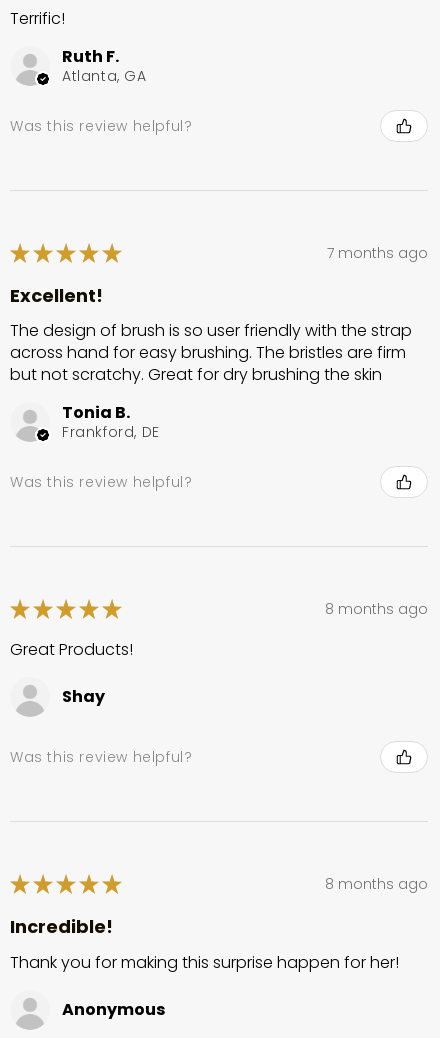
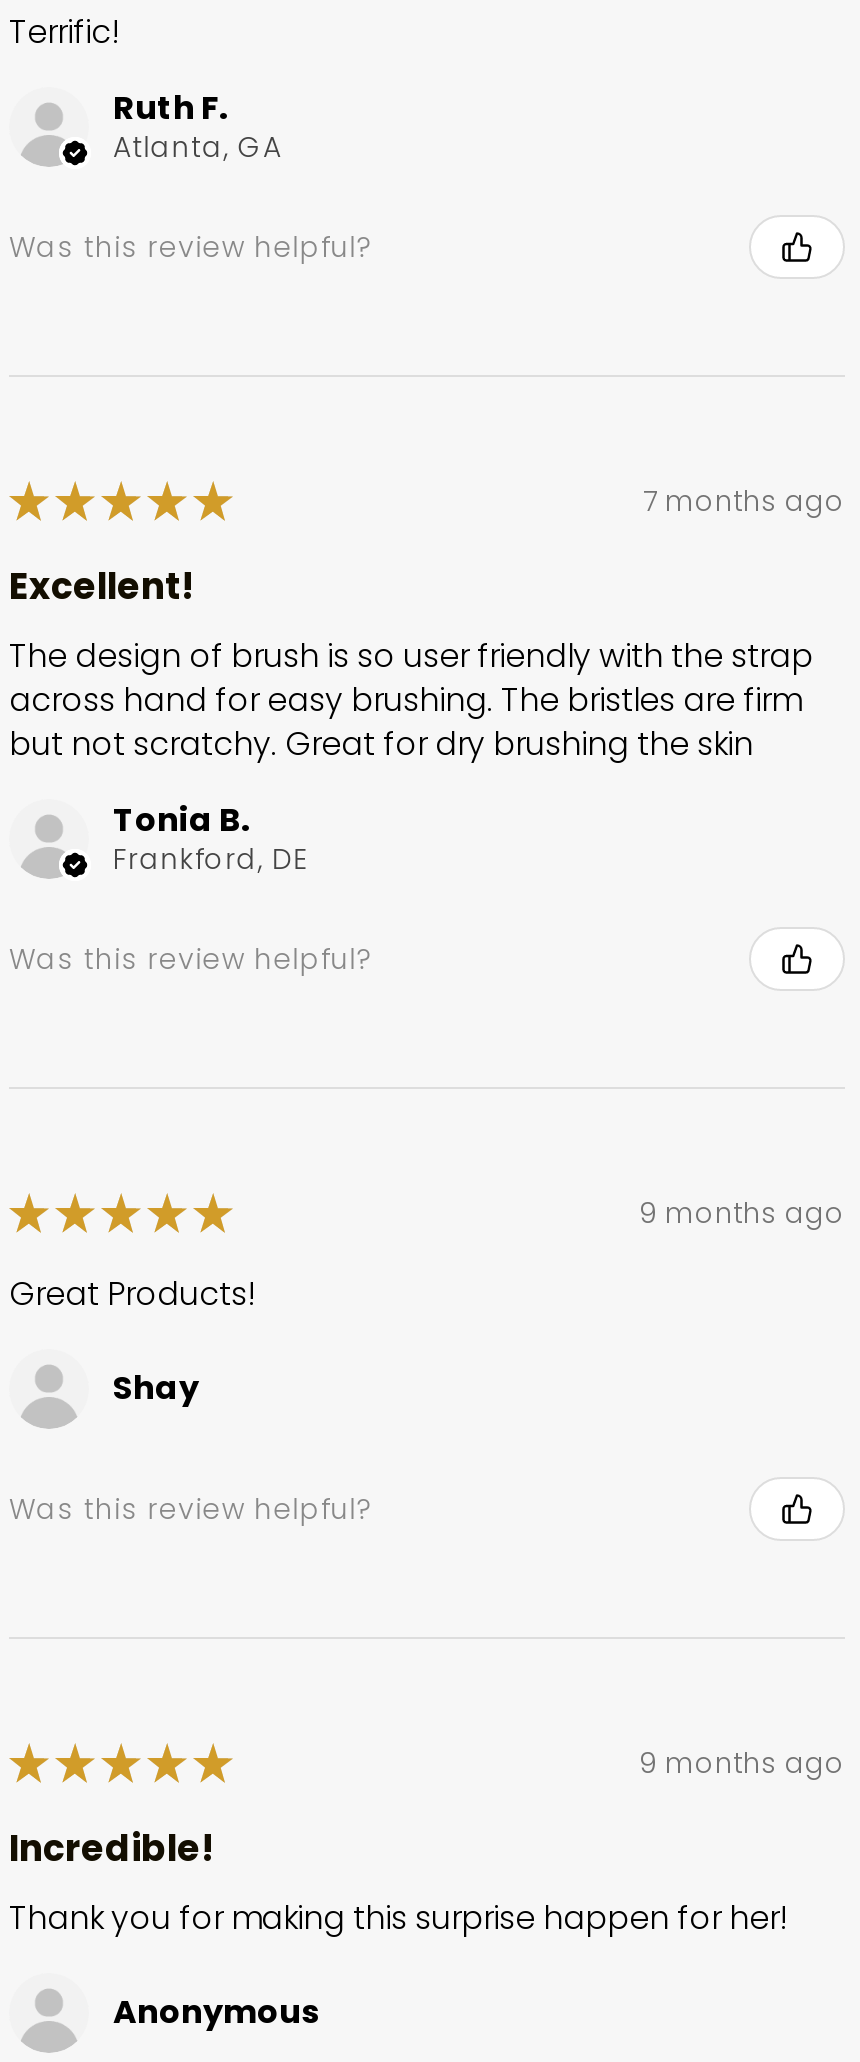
[325,599,428,619] 8 months ago -> [639,1192,845,1232] 9 months ago
[325,874,428,894] 8 months ago -> [639,1742,845,1782] 9 months ago

